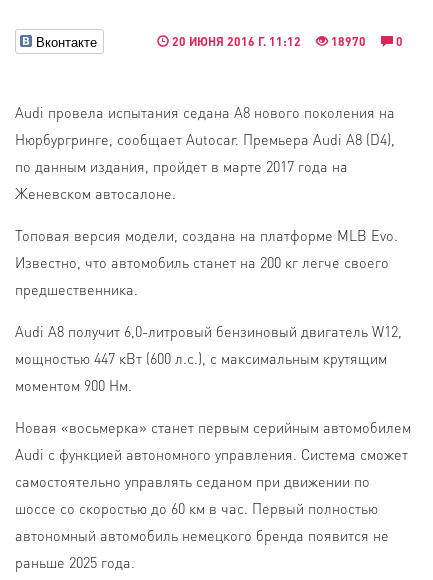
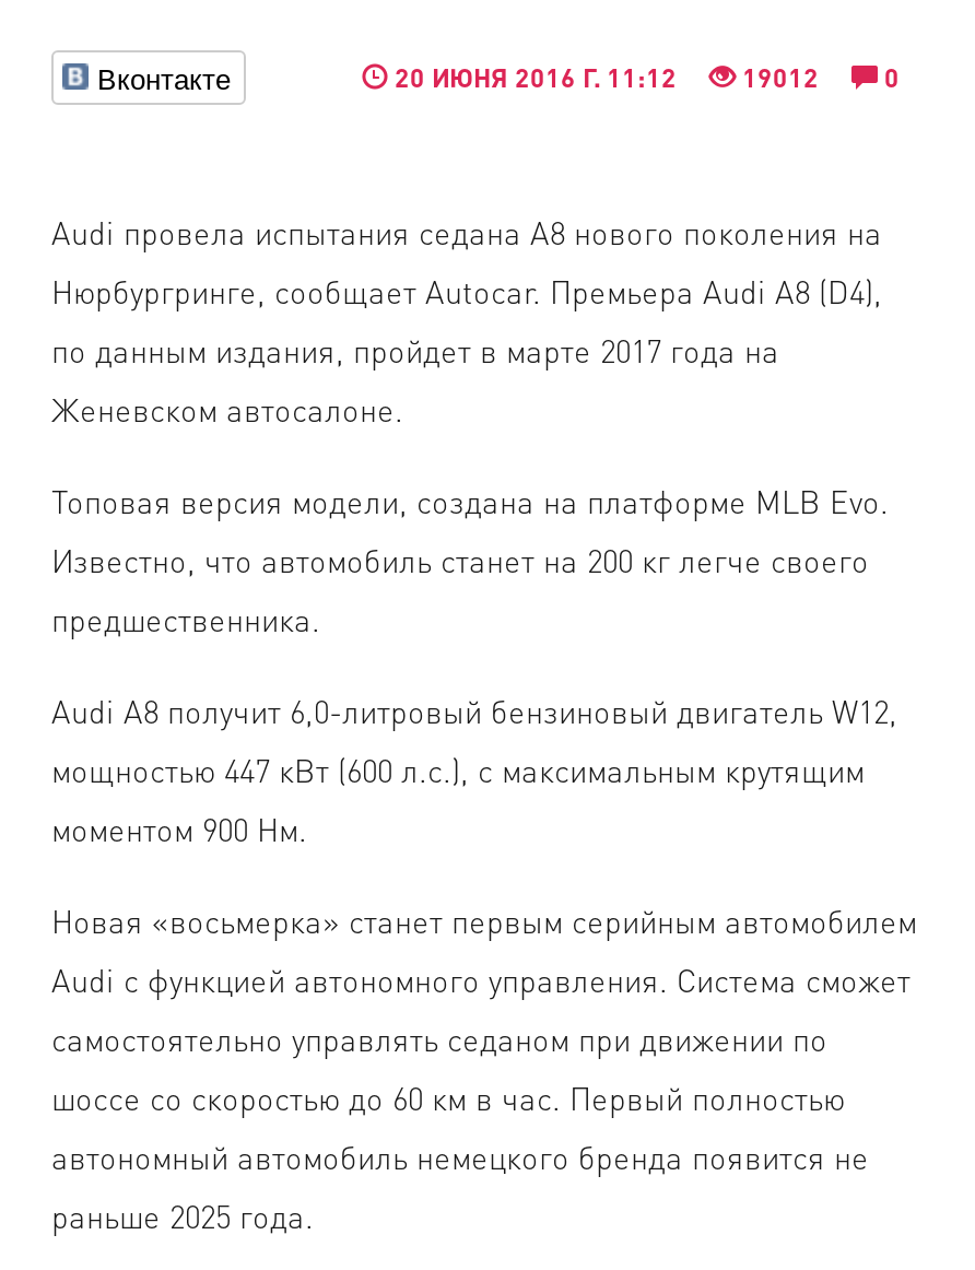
[169,34,403,49] 20 ИЮНЯ 2016 Г. 11:12 18970 0 -> [388,61,900,94] 20 ИЮНЯ 2016 Г. 11:12 19012 0

